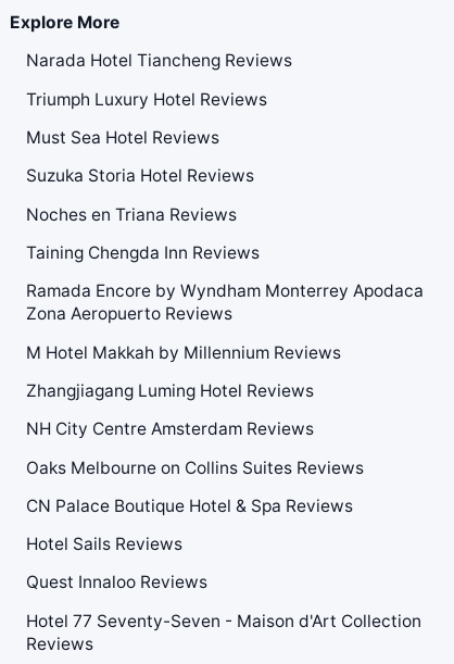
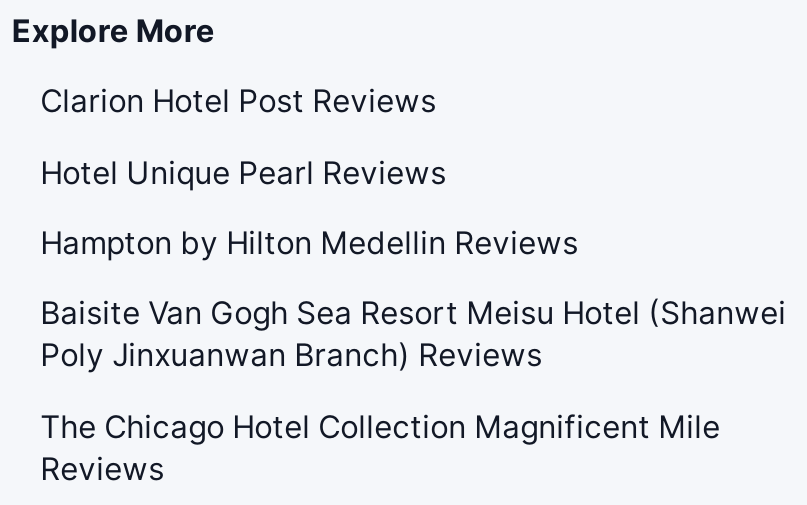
[26,50,423,631] Narada Hotel Tiancheng Reviews | Triumph Luxury Hotel Reviews | Must Sea Hotel Reviews | Suzuka Storia Hotel Reviews | Noches en Triana Reviews | Taining Chengda Inn Reviews | Ramada Encore by Wyndham Monterrey Apodaca | Zona Aeropuerto Reviews | M Hotel Makkah by Millennium Reviews | Zhangjiagang Luming Hotel Reviews | NH City Centre Amsterdam Reviews | Oaks Melbourne on Collins Suites Reviews | CN Palace Boutique Hotel & Spa Reviews | Hotel Sails Reviews | Quest Innaloo Reviews | Hotel 77 Seventy-Seven - Maison d'Art Collection -> [40,82,786,445] Clarion Hotel Post Reviews | Hotel Unique Pearl Reviews | Hampton by Hilton Medellin Reviews | Baisite Van Gogh Sea Resort Meisu Hotel (Shanwei | Poly Jinxuanwan Branch) Reviews | The Chicago Hotel Collection Magnificent Mile

